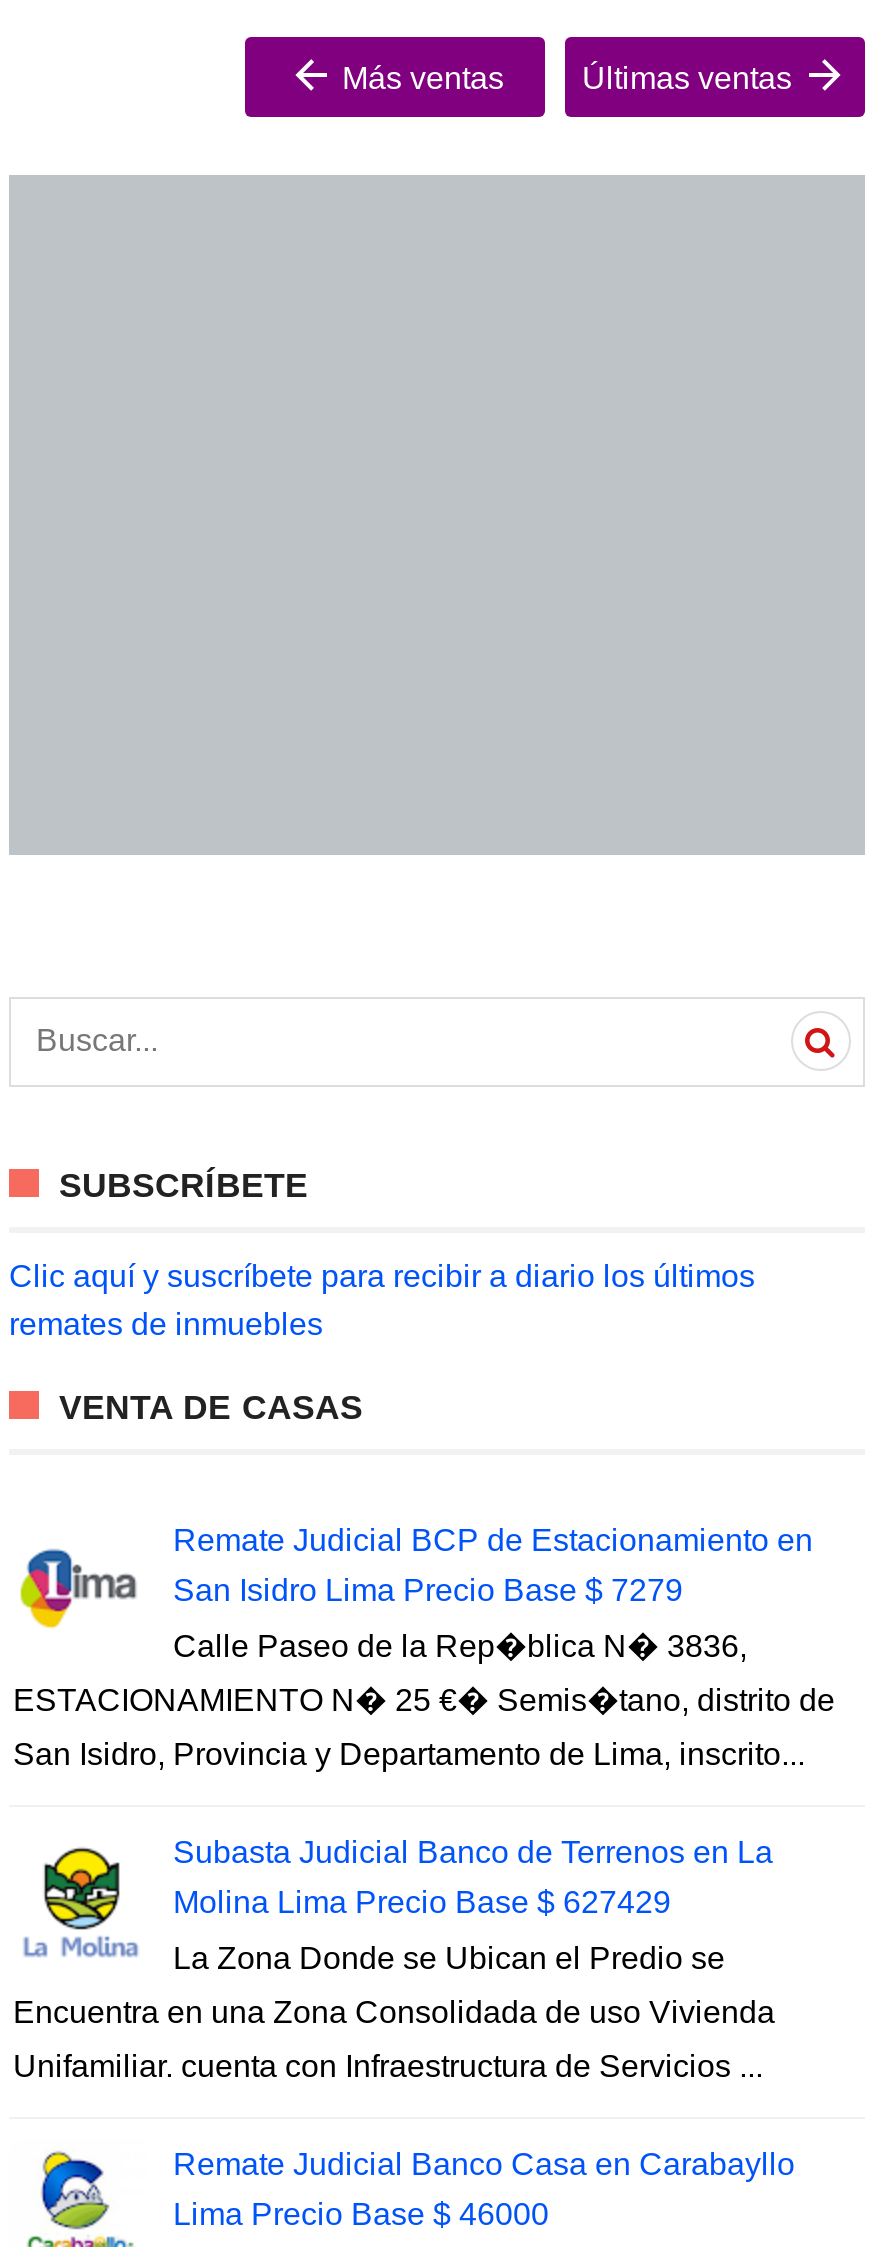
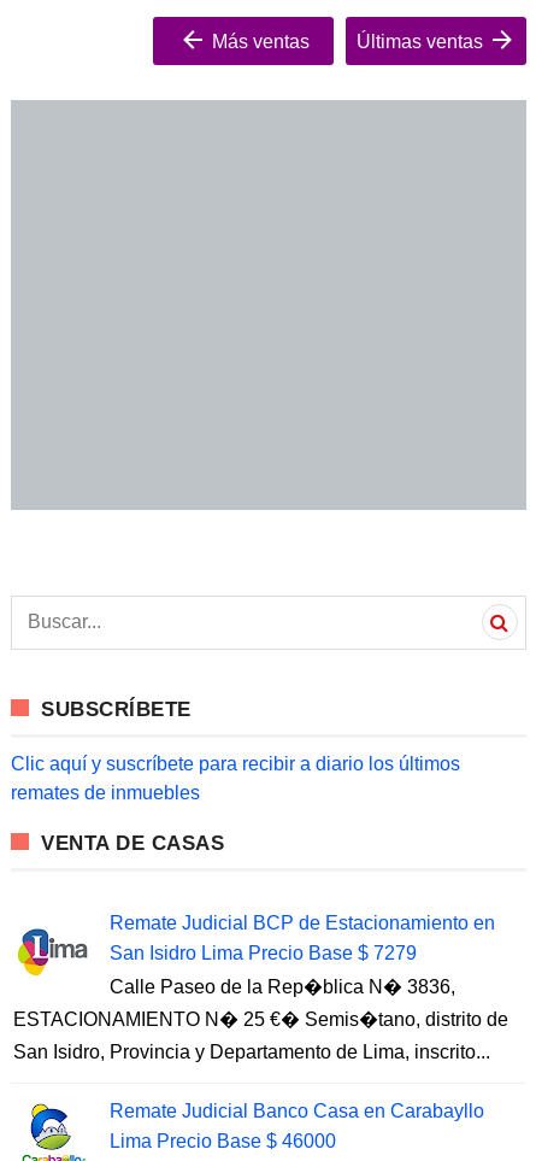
[13,1835,775,2083] [image] | Subasta Judicial Banco de Terrenos en La | Molina Lima Precio Base $ 627429 | La Zona Donde se Ubican el Predio se | Encuentra en una Zona Consolidada de uso Vivienda | Unifamiliar. cuenta con Infraestructura de Servicios ... -> none

